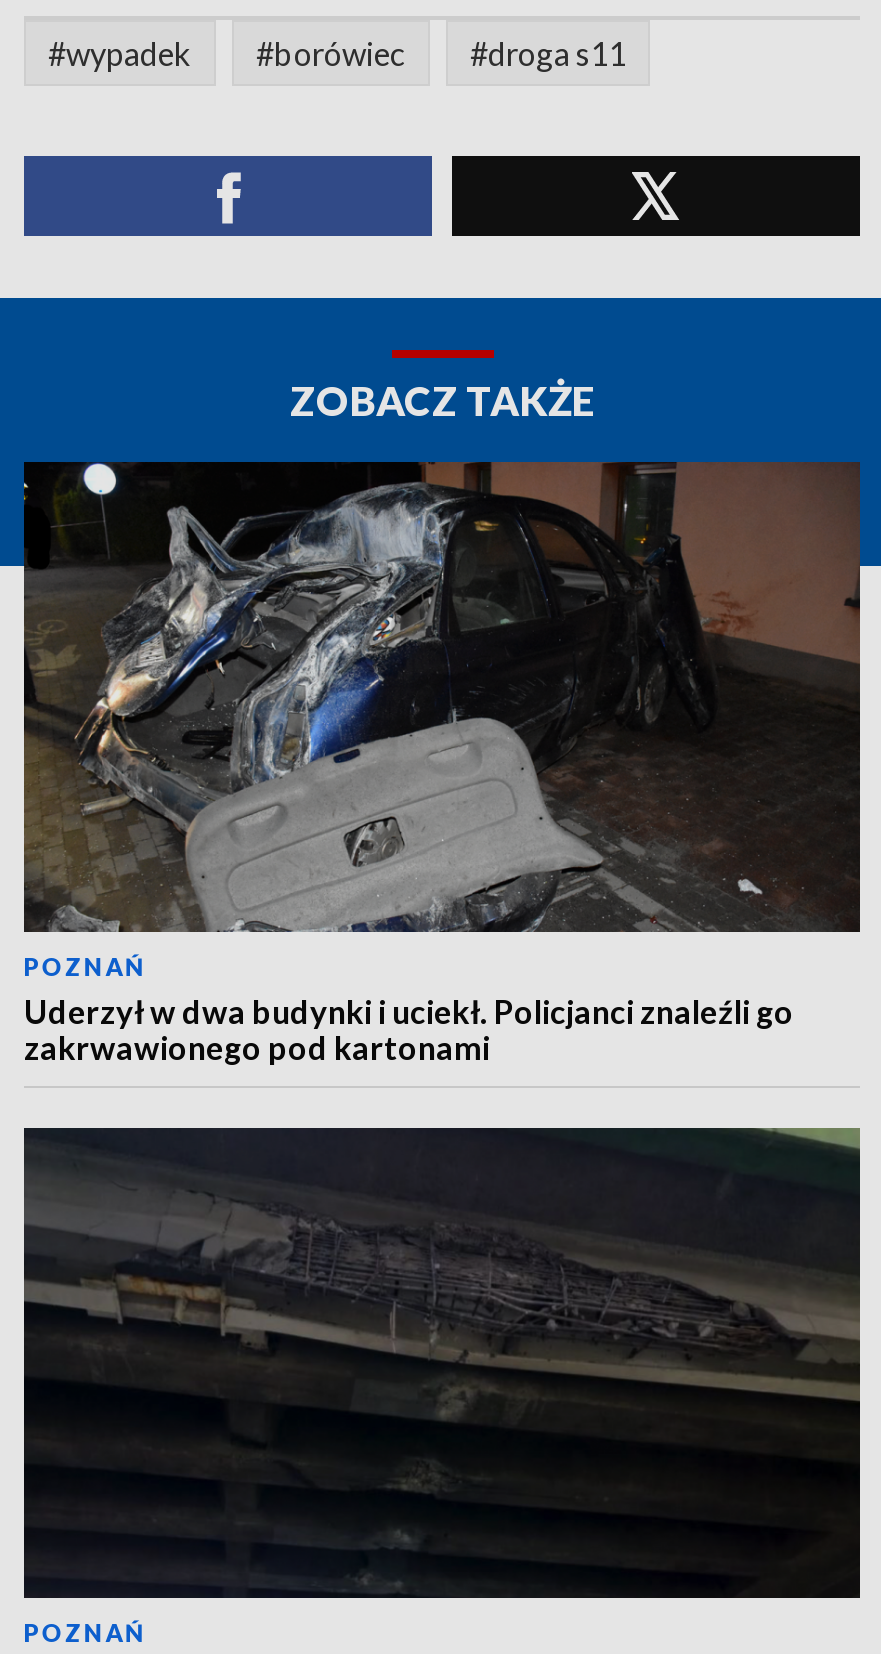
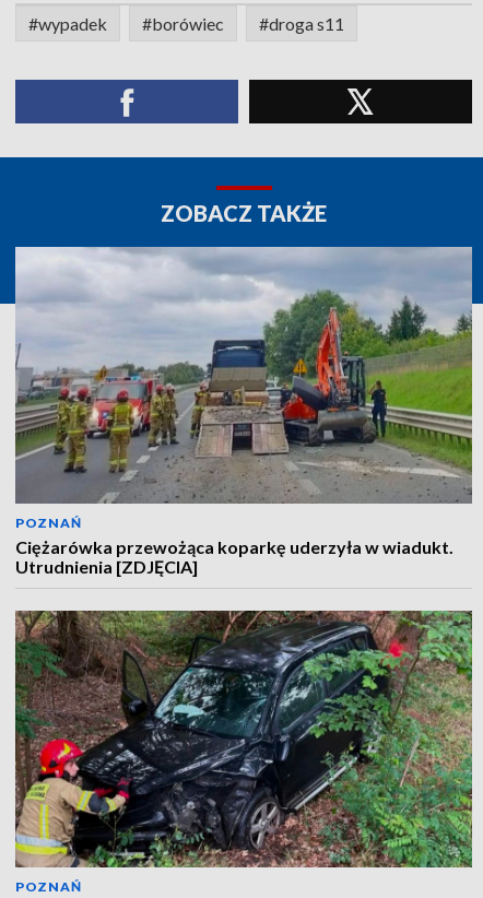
[22,460,862,1066] [image] | Uderzył w dwa budynki i uciekł. Policjanci znaleźli go | zakrwawionego pod kartonami -> [14,246,473,577] [image] | Ciężarówka przewożąca koparkę uderzyła w wiadukt. | Utrudnienia [ZDJĘCIA]
[22,1126,862,1600] [image] -> [14,610,473,869] [image]

